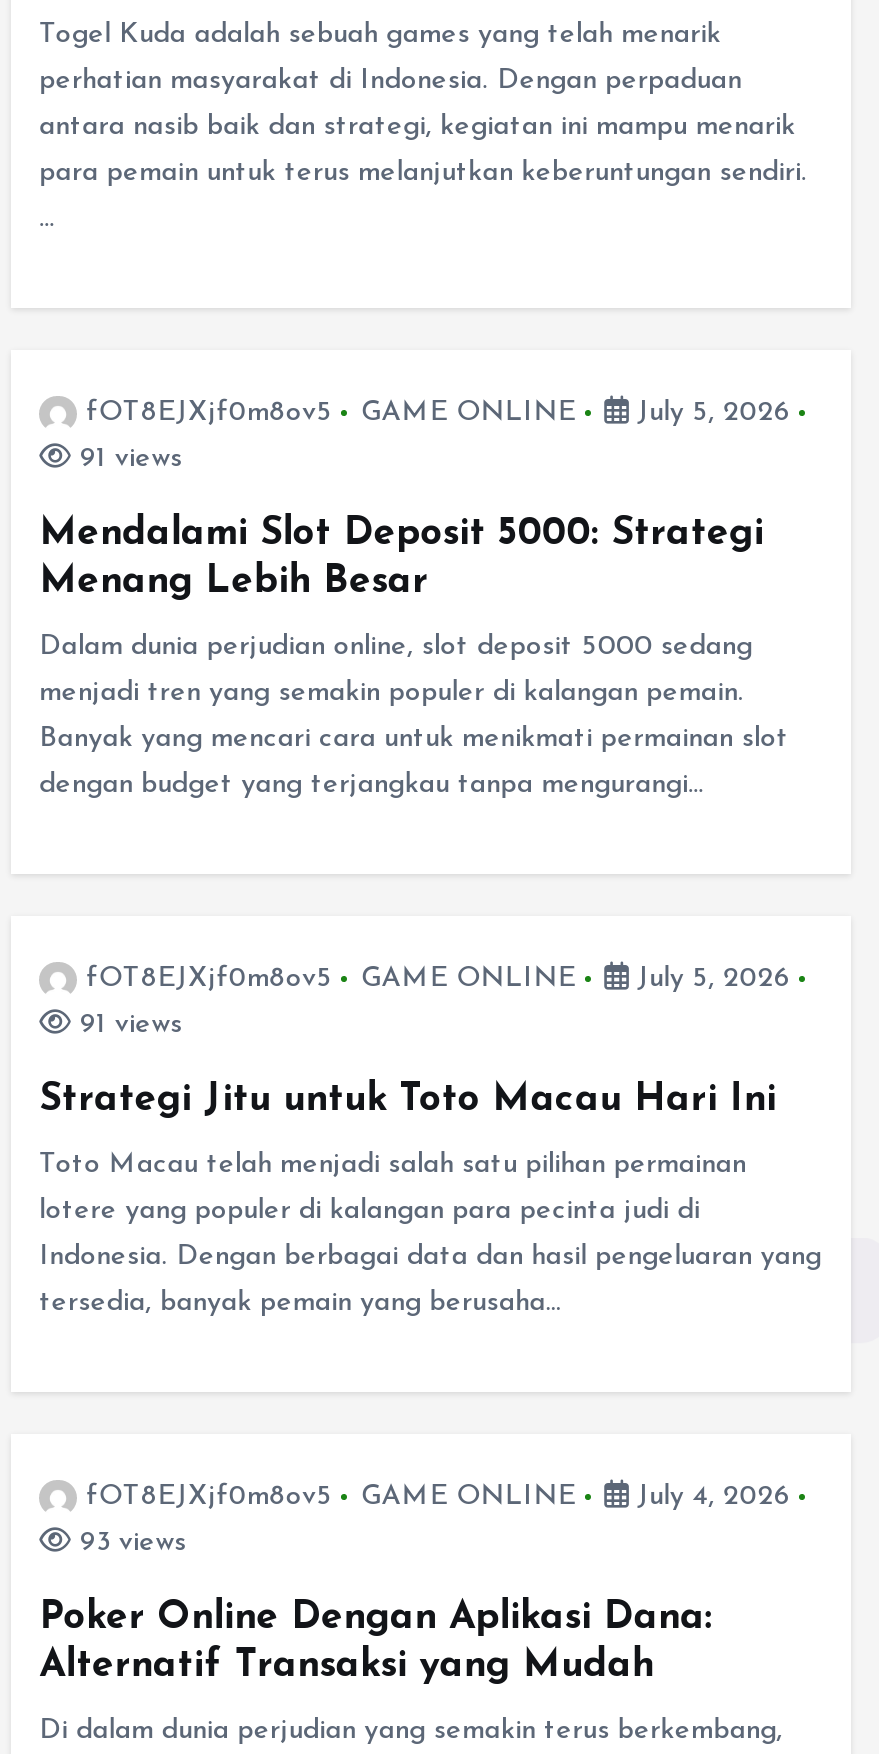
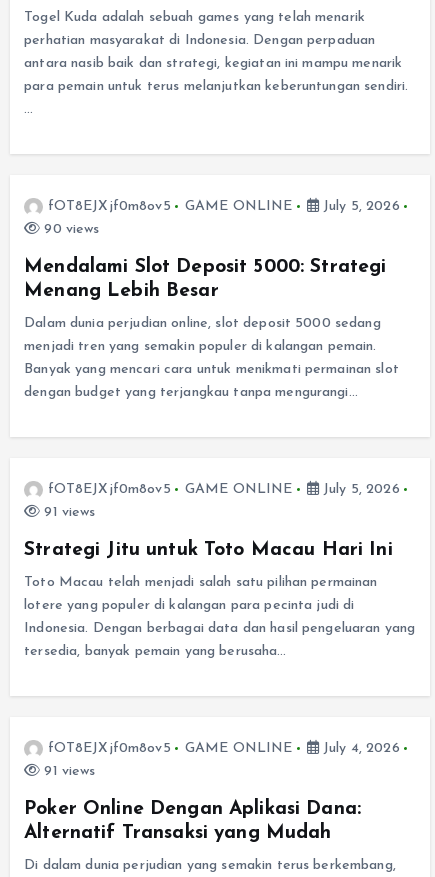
[72,444,182,474] 91 views -> [40,222,100,237] 90 views
[72,1527,186,1557] 93 views -> [40,764,96,779] 91 views

